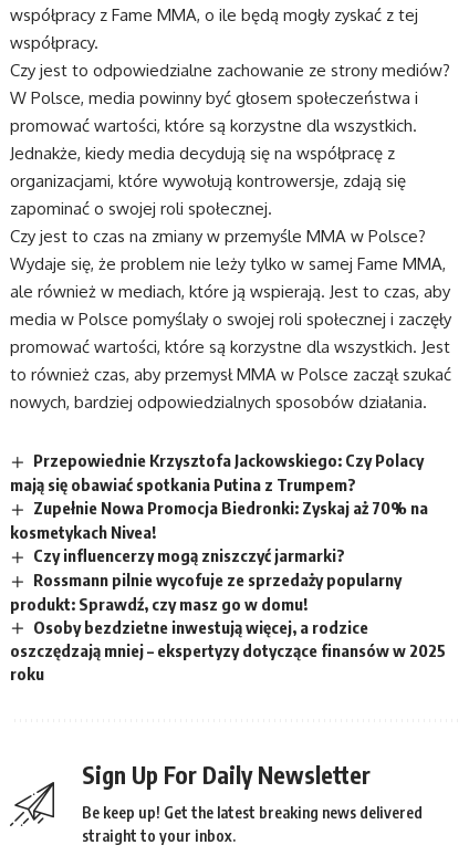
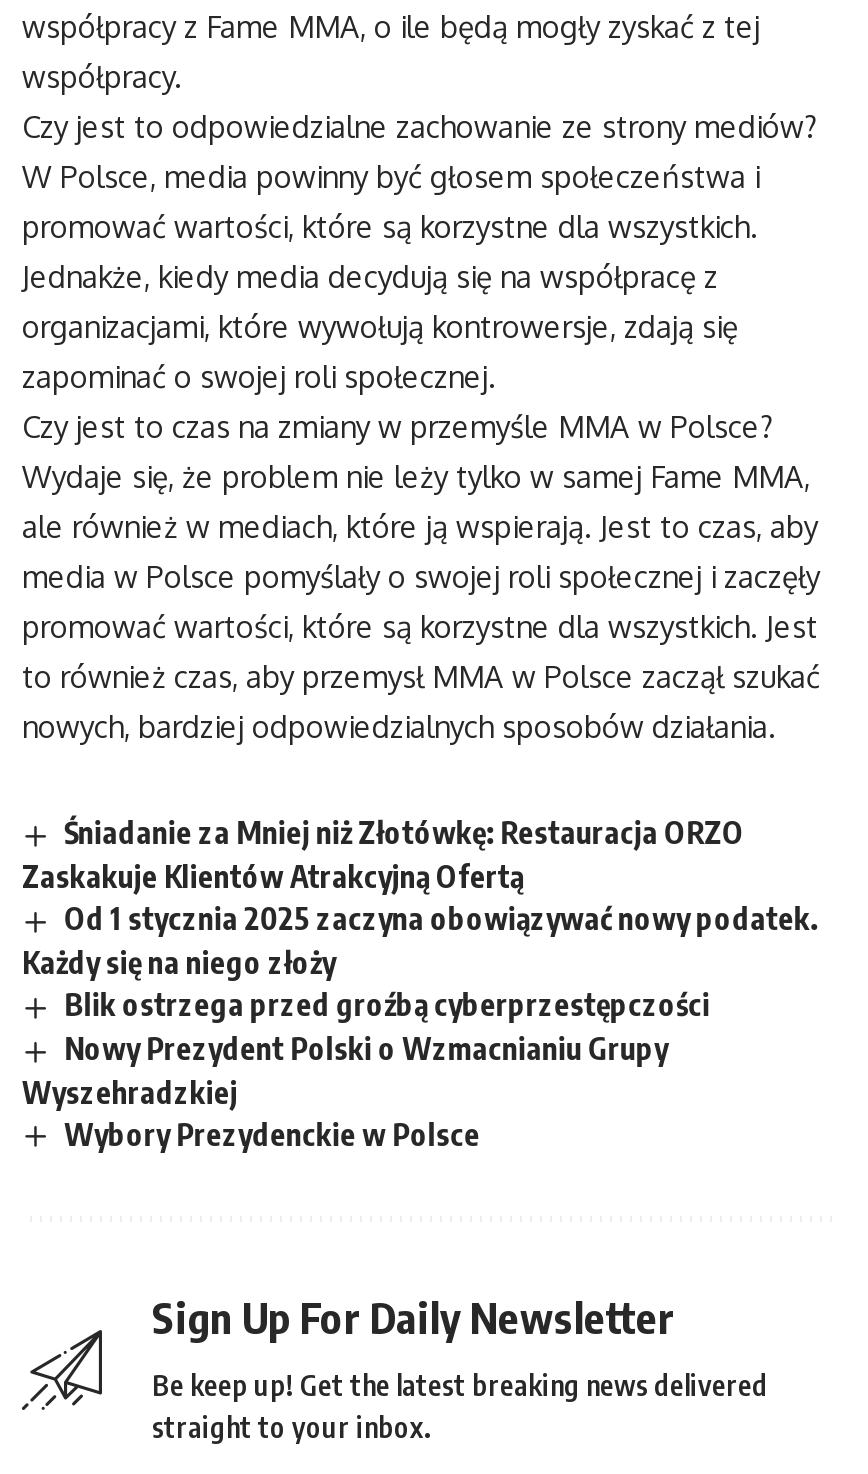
[10,450,446,684] Przepowiednie Krzysztofa Jackowskiego: Czy Polacy | mają się obawiać spotkania Putina z Trumpem? | Zupełnie Nowa Promocja Biedronki: Zyskaj aż 70% na | kosmetykach Nivea! | Czy influencerzy mogą zniszczyć jarmarki? | Rossmann pilnie wycofuje ze sprzedaży popularny | produkt: Sprawdź, czy masz go w domu! | Osoby bezdzietne inwestują więcej, a rodzice | oszczędzają mniej – ekspertyzy dotyczące finansów w 2025 | roku -> [22,814,818,1151] Śniadanie za Mniej niż Złotówkę: Restauracja ORZO | Zaskakuje Klientów Atrakcyjną Ofertą | Od 1 stycznia 2025 zaczyna obowiązywać nowy podatek. | Każdy się na niego złoży | Blik ostrzega przed groźbą cyberprzestępczości | Nowy Prezydent Polski o Wzmacnianiu Grupy | Wyszehradzkiej | Wybory Prezydenckie w Polsce

